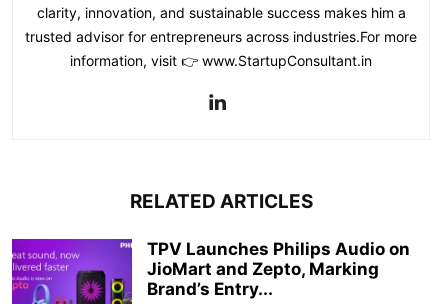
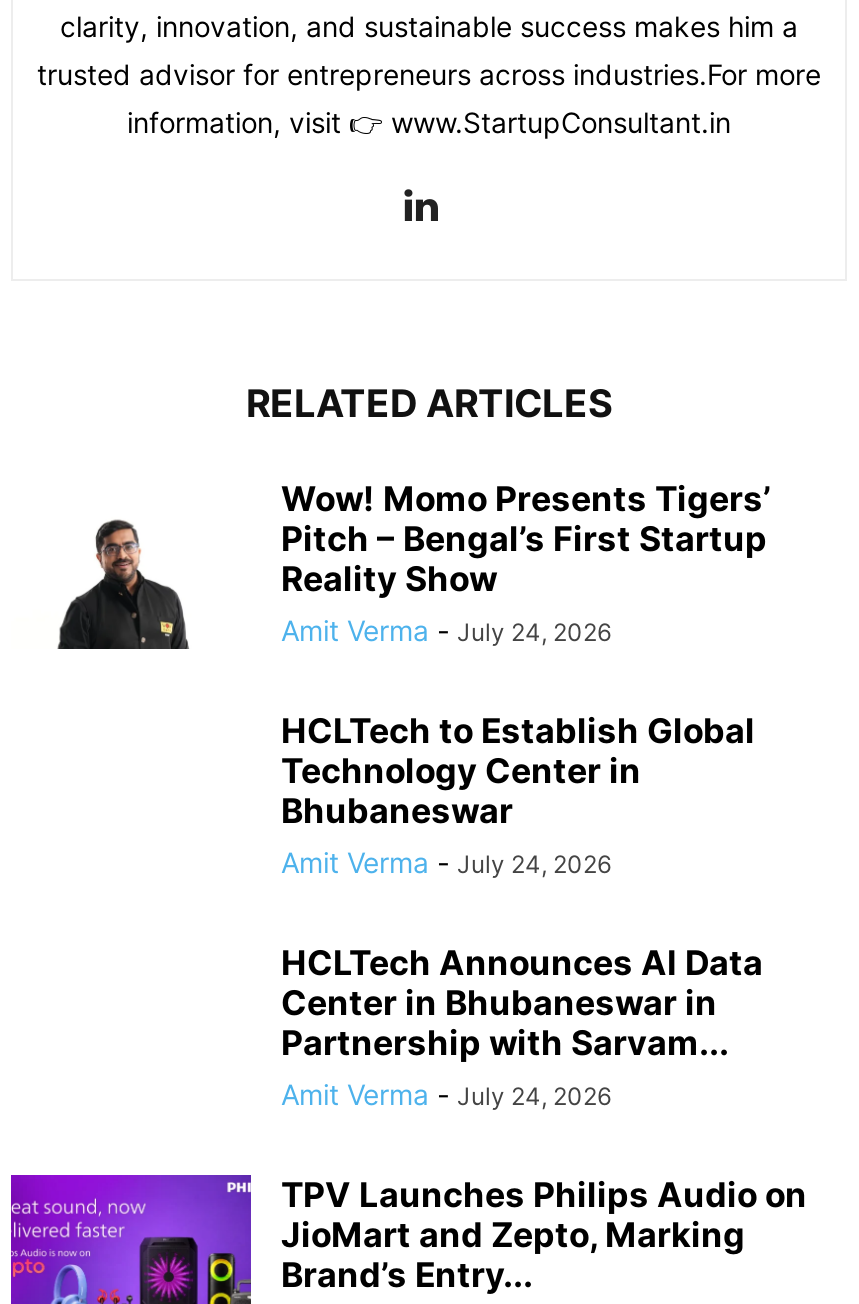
none -> [57,518,191,652] [image]
none -> [281,479,771,1111] Wow! Momo Presents Tigers’ | Pitch – Bengal’s First Startup | Reality Show | Amit Verma - July 24, 2026 | HCLTech to Establish Global | Technology Center in | Bhubaneswar | Amit Verma - July 24, 2026 | HCLTech Announces AI Data | Center in Bhubaneswar in | Partnership with Sarvam... | Amit Verma - July 24, 2026

